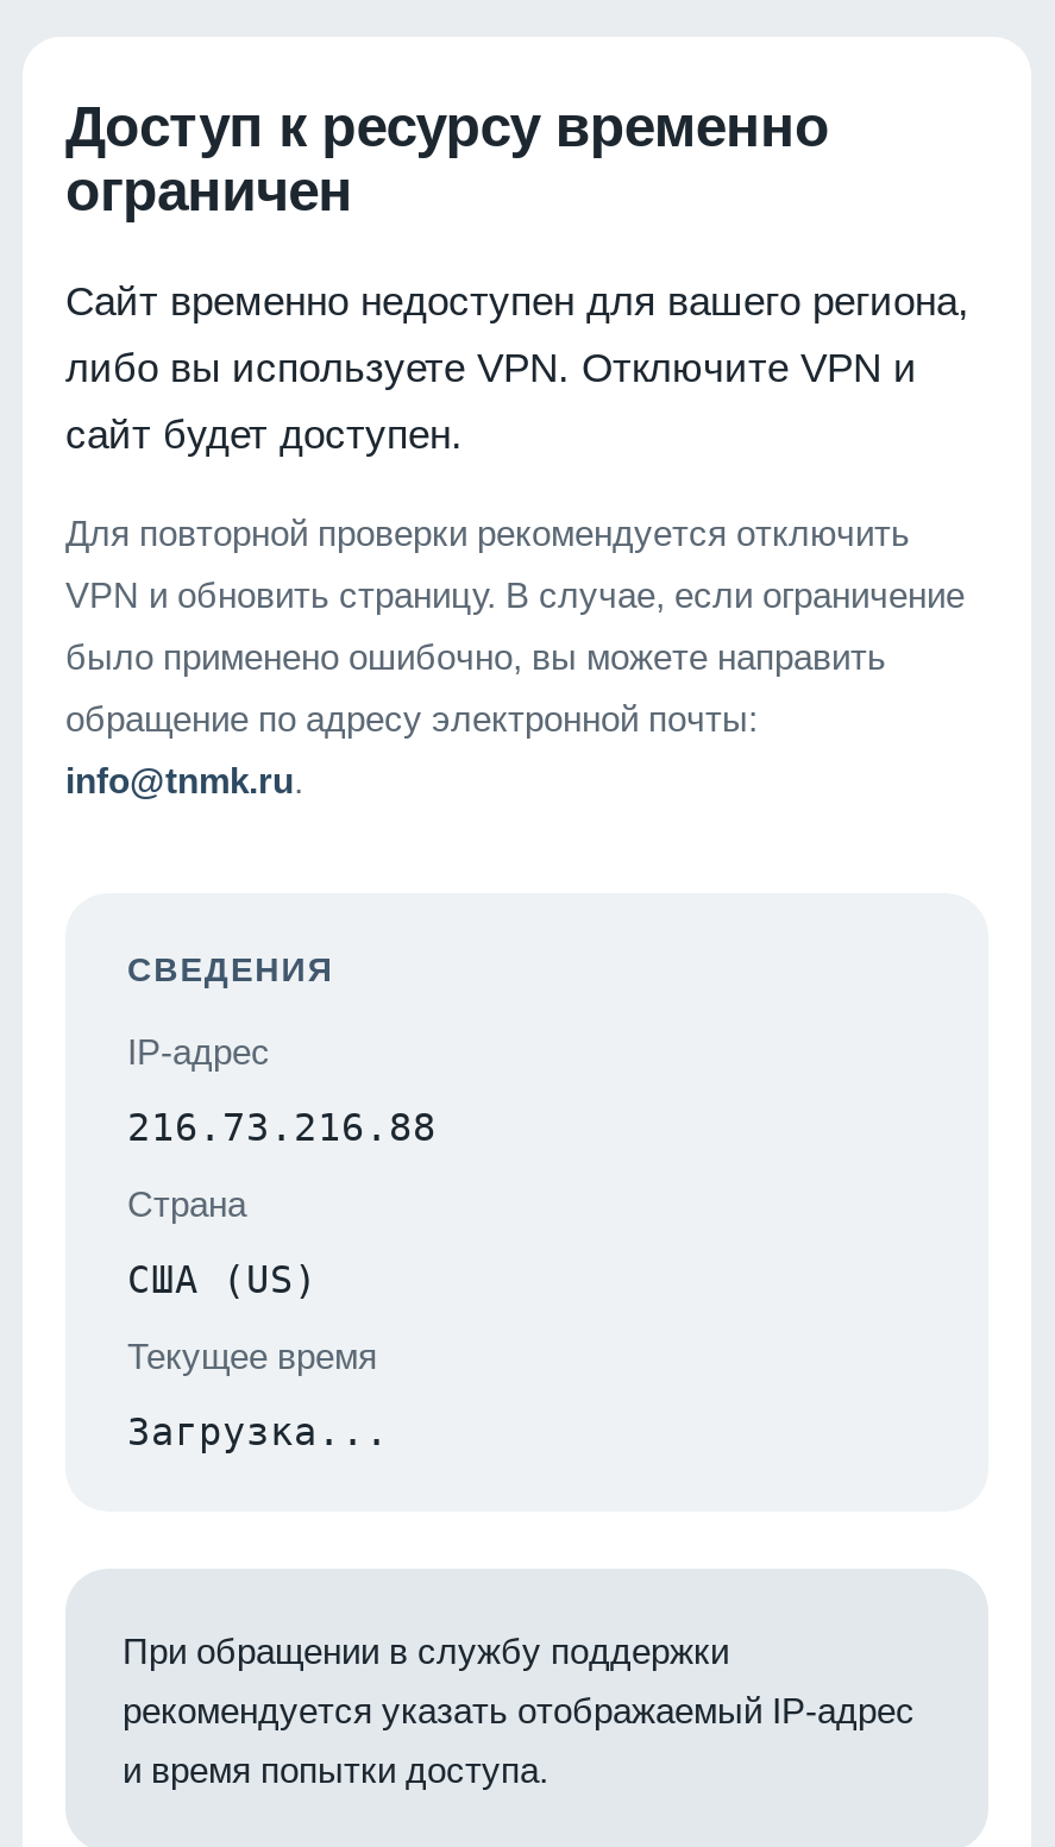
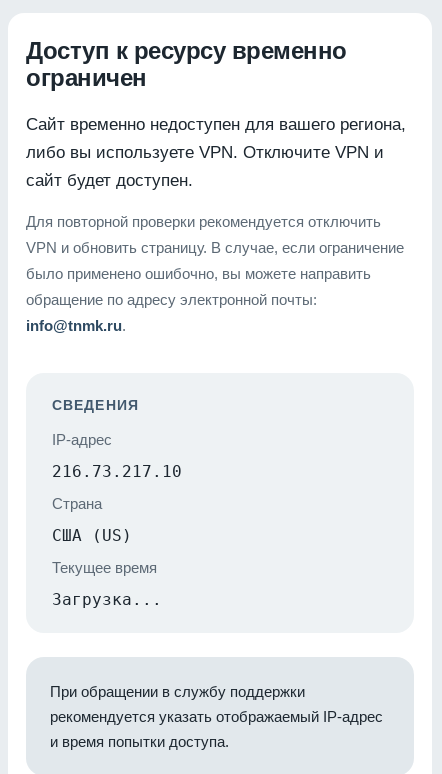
[127,1104,437,1149] 216.73.216.88 -> [52,461,182,480] 216.73.217.10

